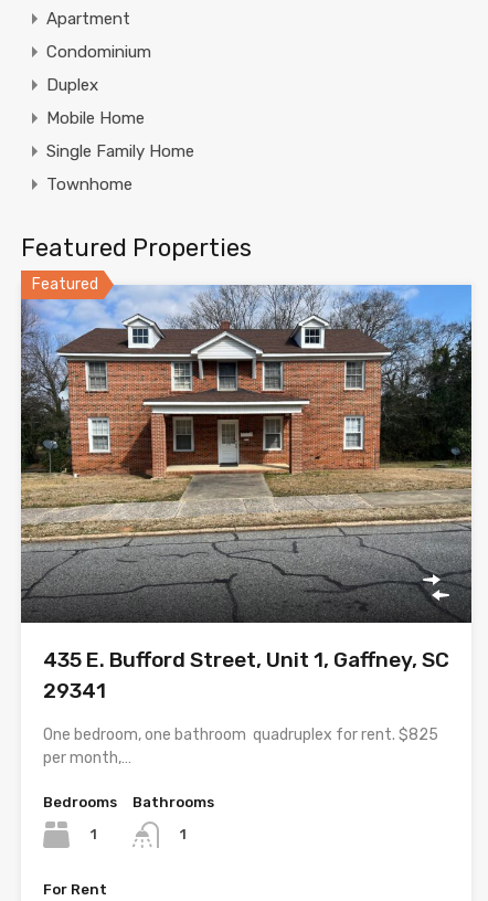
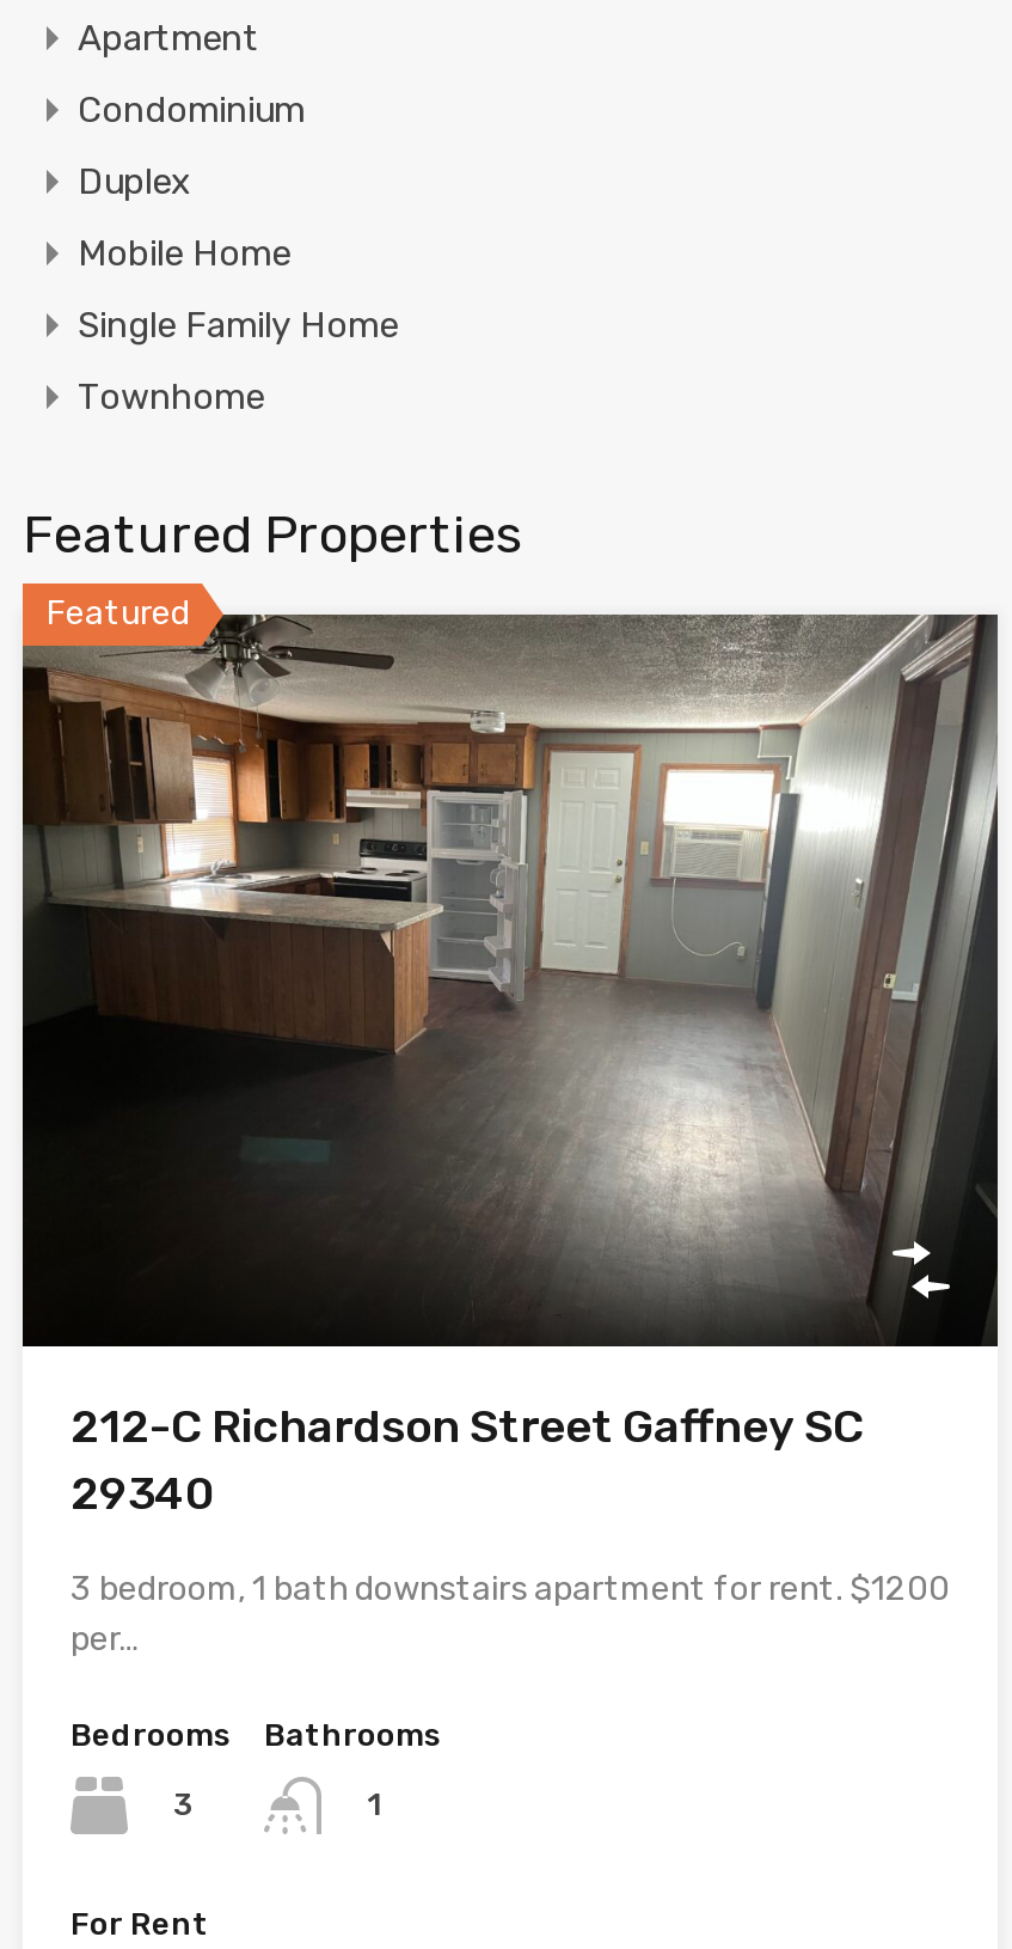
[20,284,473,703] [image] | 435 E. Bufford Street, Unit 1, Gaffney, SC | 29341 -> [20,612,1000,1520] [image] | 212-C Richardson Street Gaffney SC | 29340
[43,725,438,767] One bedroom, one bathroom quadruplex for rent. $825 | per month,… -> [70,1568,950,1659] 3 bedroom, 1 bath downstairs apartment for rent. $1200 | per…
[91,825,97,842] 1 -> [173,1785,192,1821] 3

